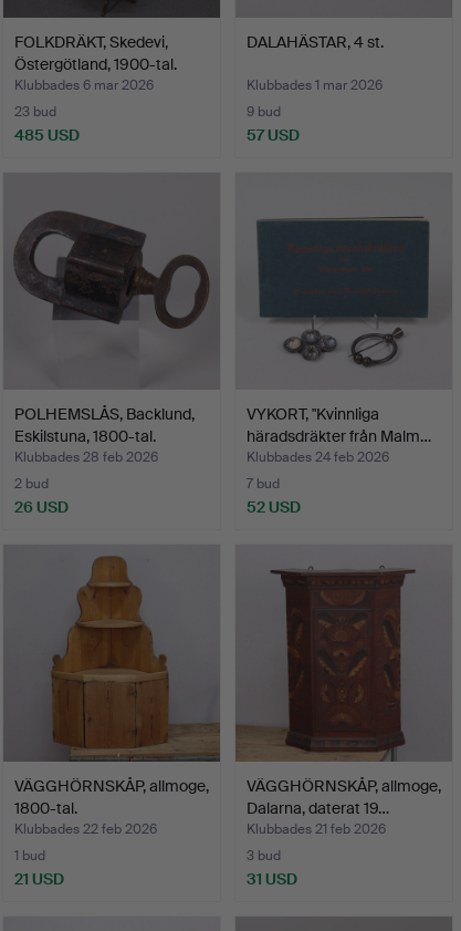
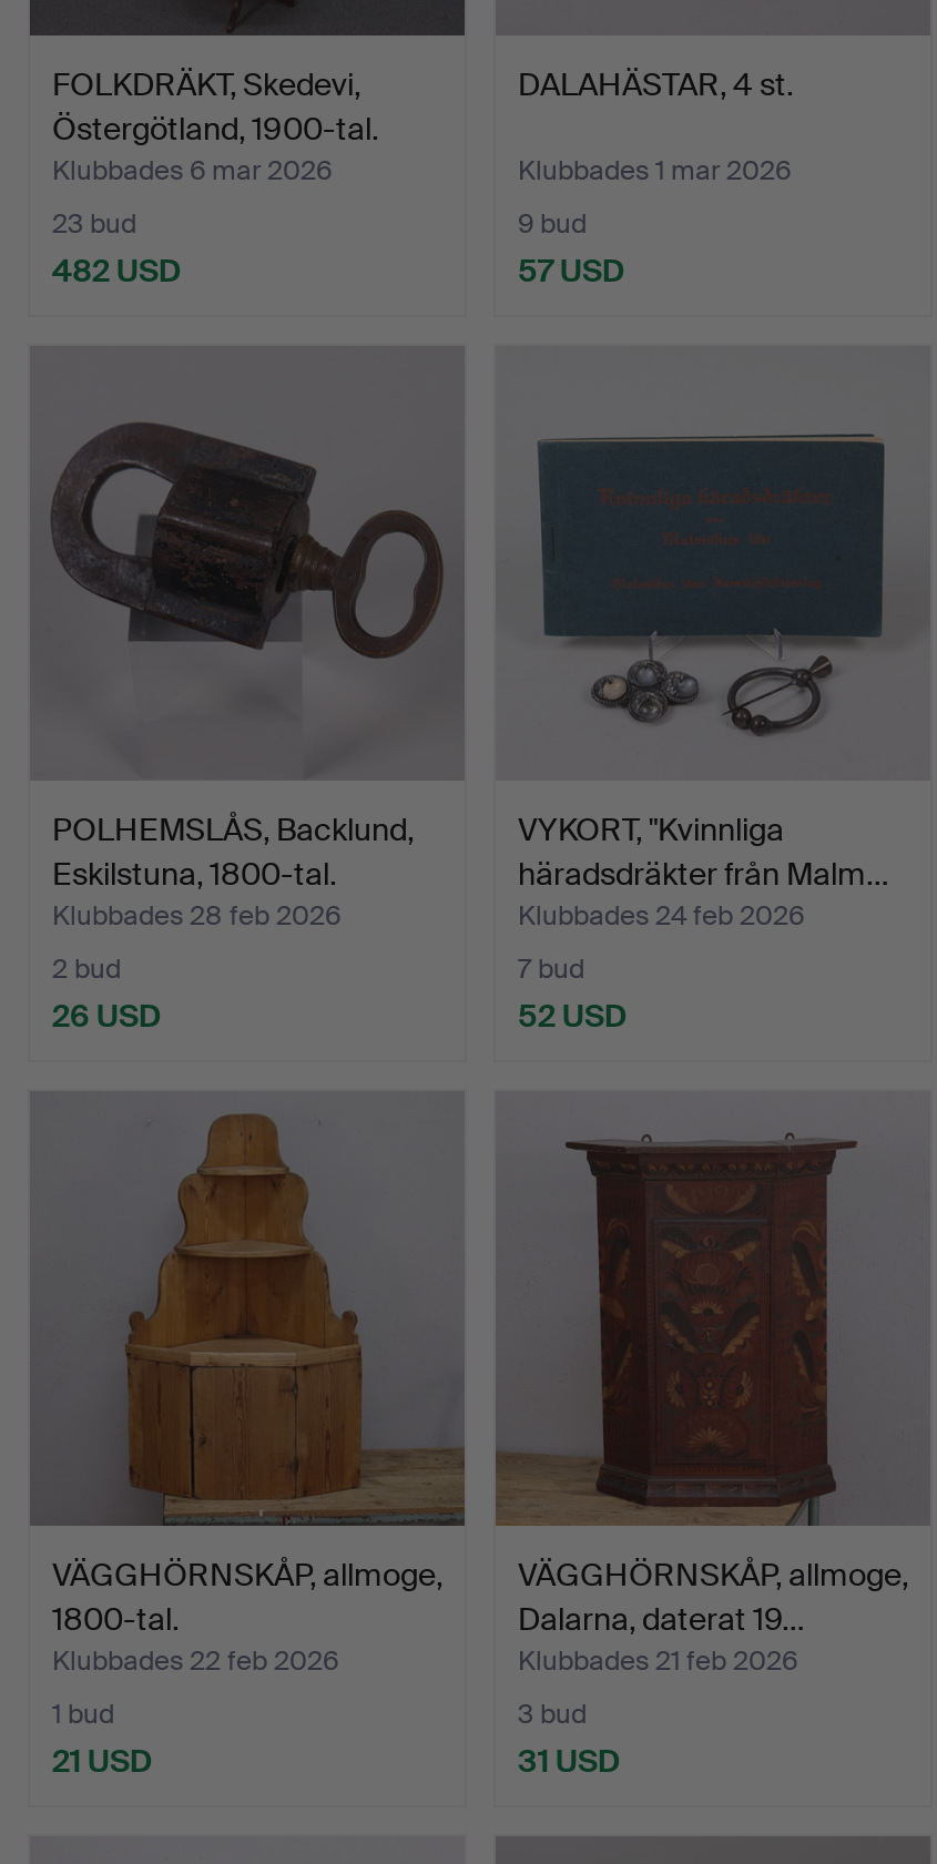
[14,125,80,145] 485 USD -> [52,251,181,291] 482 USD

